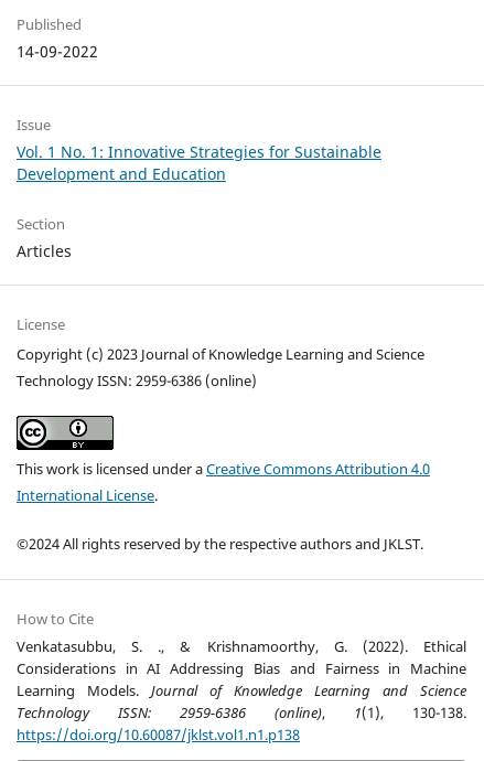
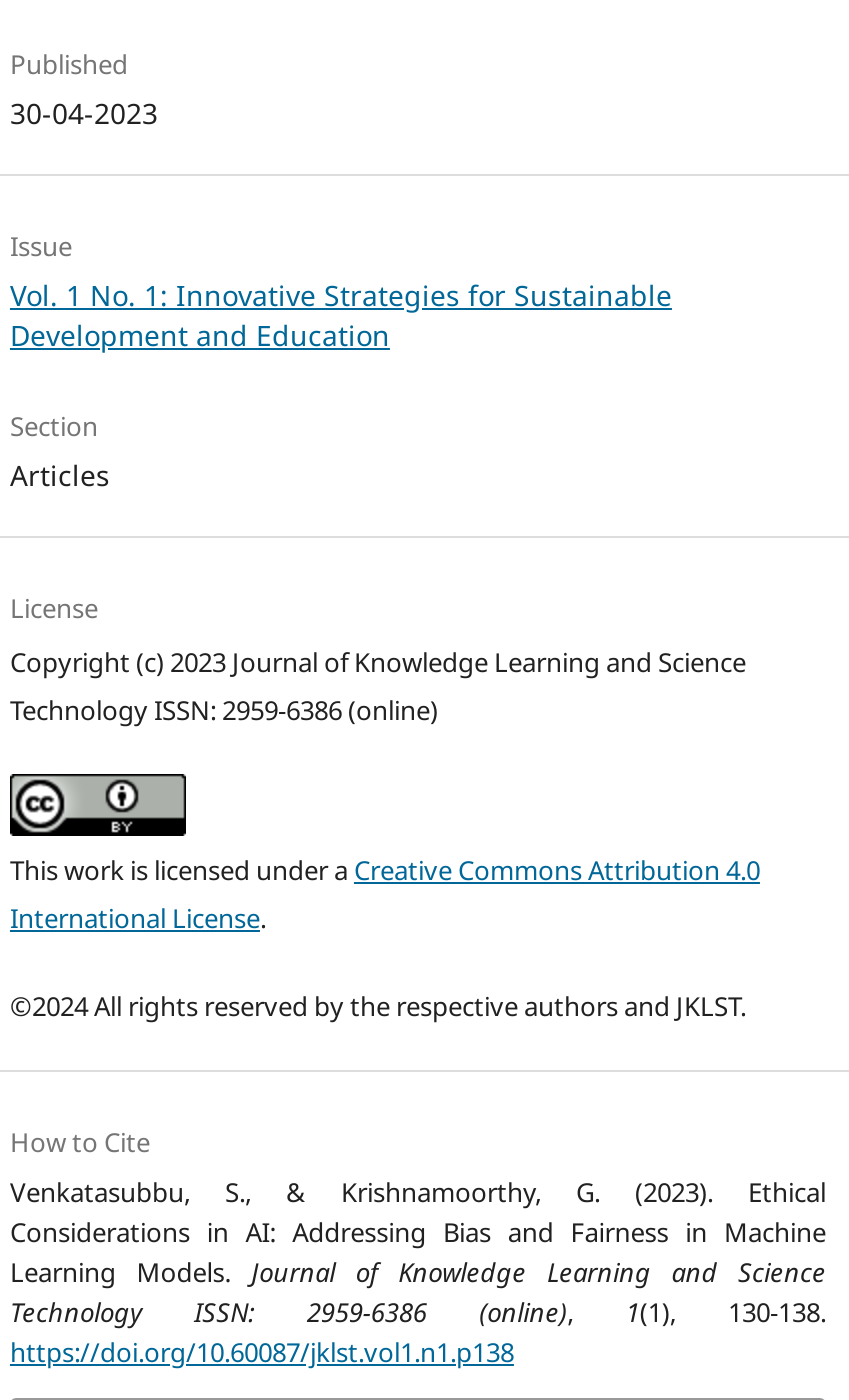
[17,41,98,62] 14-09-2022 -> [10,94,158,132] 30-04-2023
[17,637,466,679] Venkatasubbu, S. ., & Krishnamoorthy, G. (2022). Ethical | Considerations in AI Addressing Bias and Fairness in Machine -> [10,1174,826,1250] Venkatasubbu, S., & Krishnamoorthy, G. (2023). Ethical | Considerations in AI: Addressing Bias and Fairness in Machine

